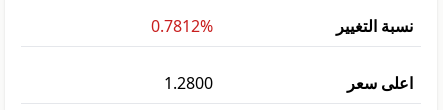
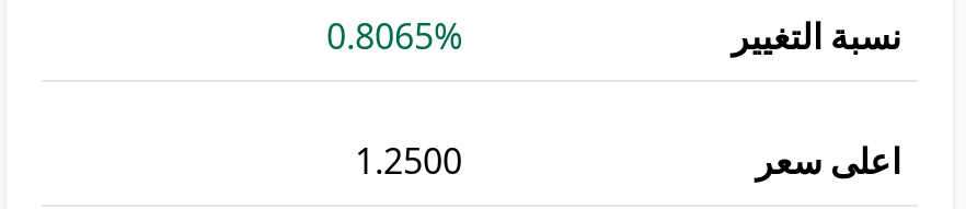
[151,15,213,37] 0.7812% -> [326,12,462,60] 0.8065%
[164,72,213,94] 1.2800 -> [355,137,462,185] 1.2500

